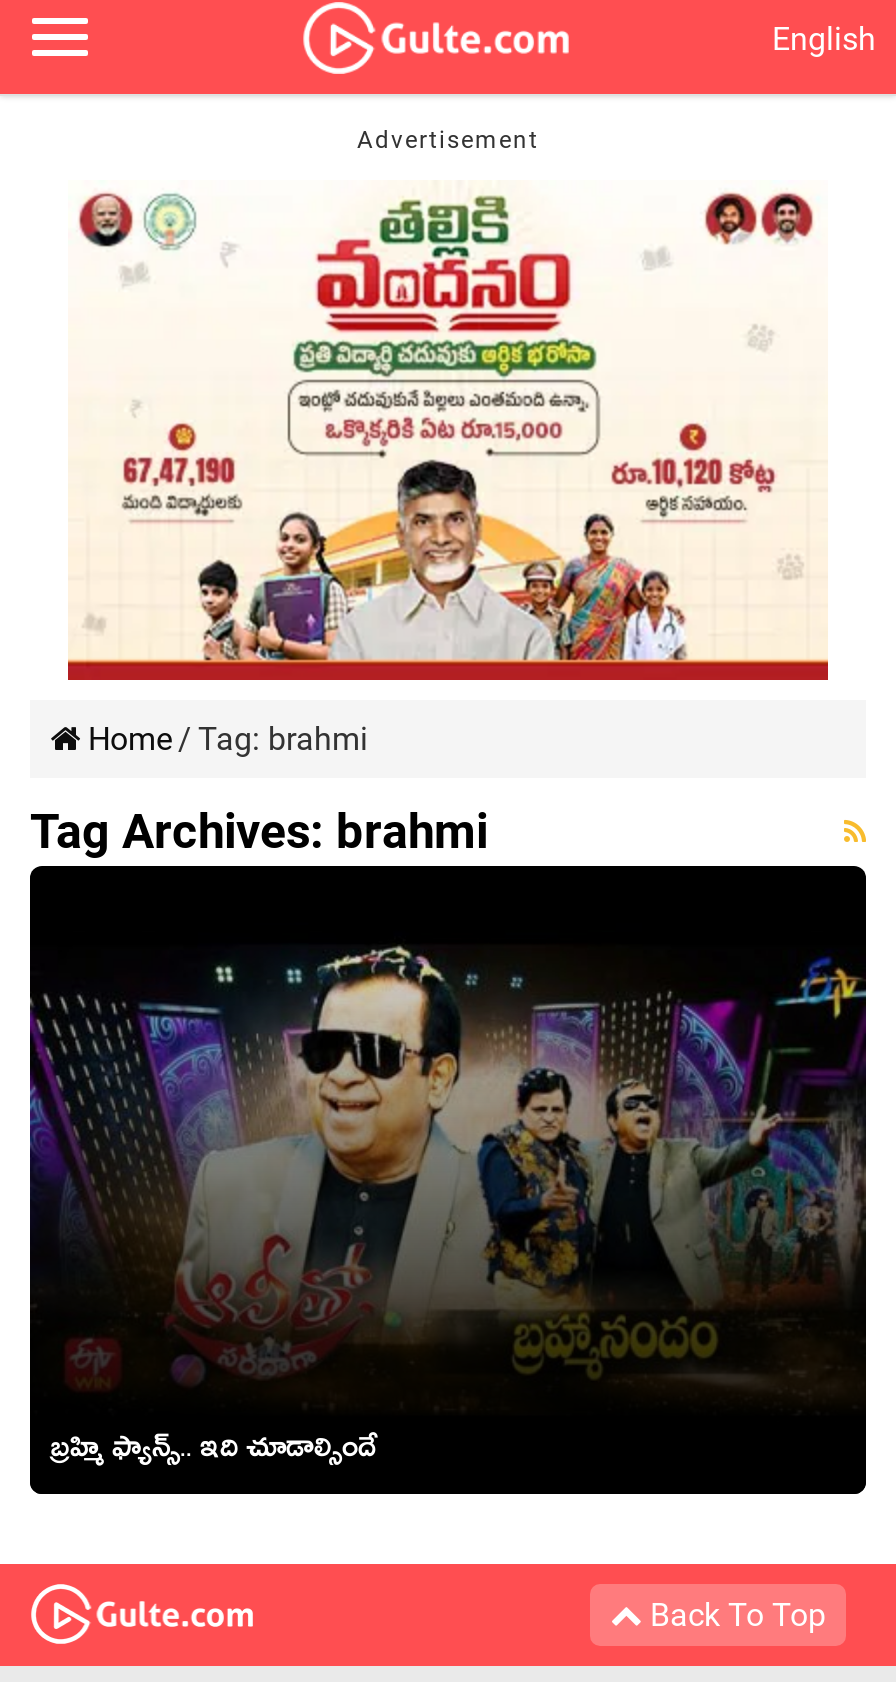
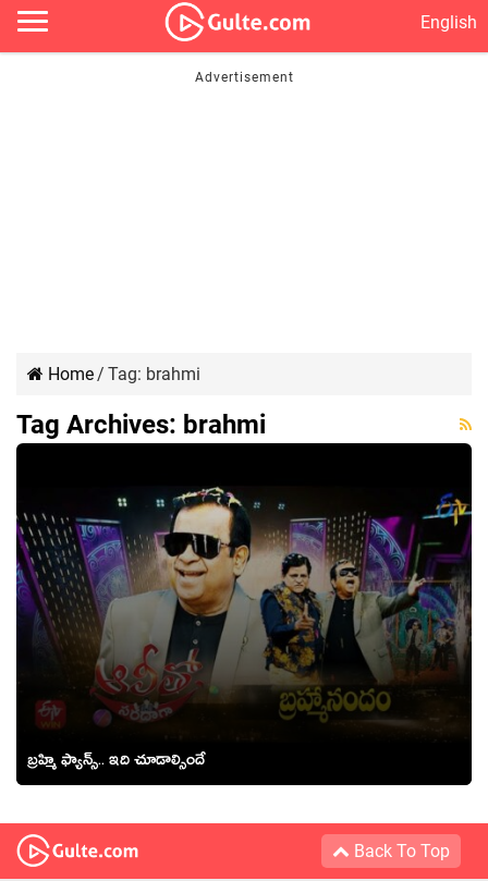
[66,190,830,682] [image] -> none

